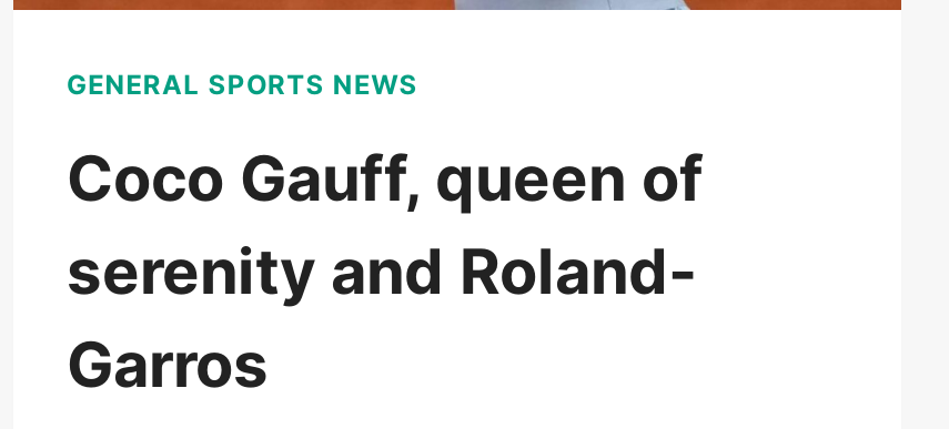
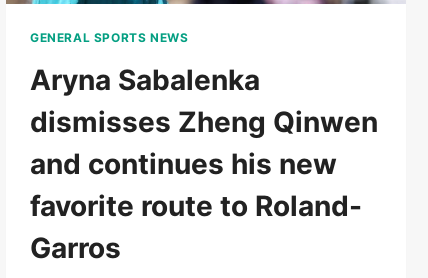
[67,140,704,309] Coco Gauff, queen of | serenity and Roland- -> [30,63,378,223] Aryna Sabalenka | dismisses Zheng Qinwen | and continues his new | favorite route to Roland-

